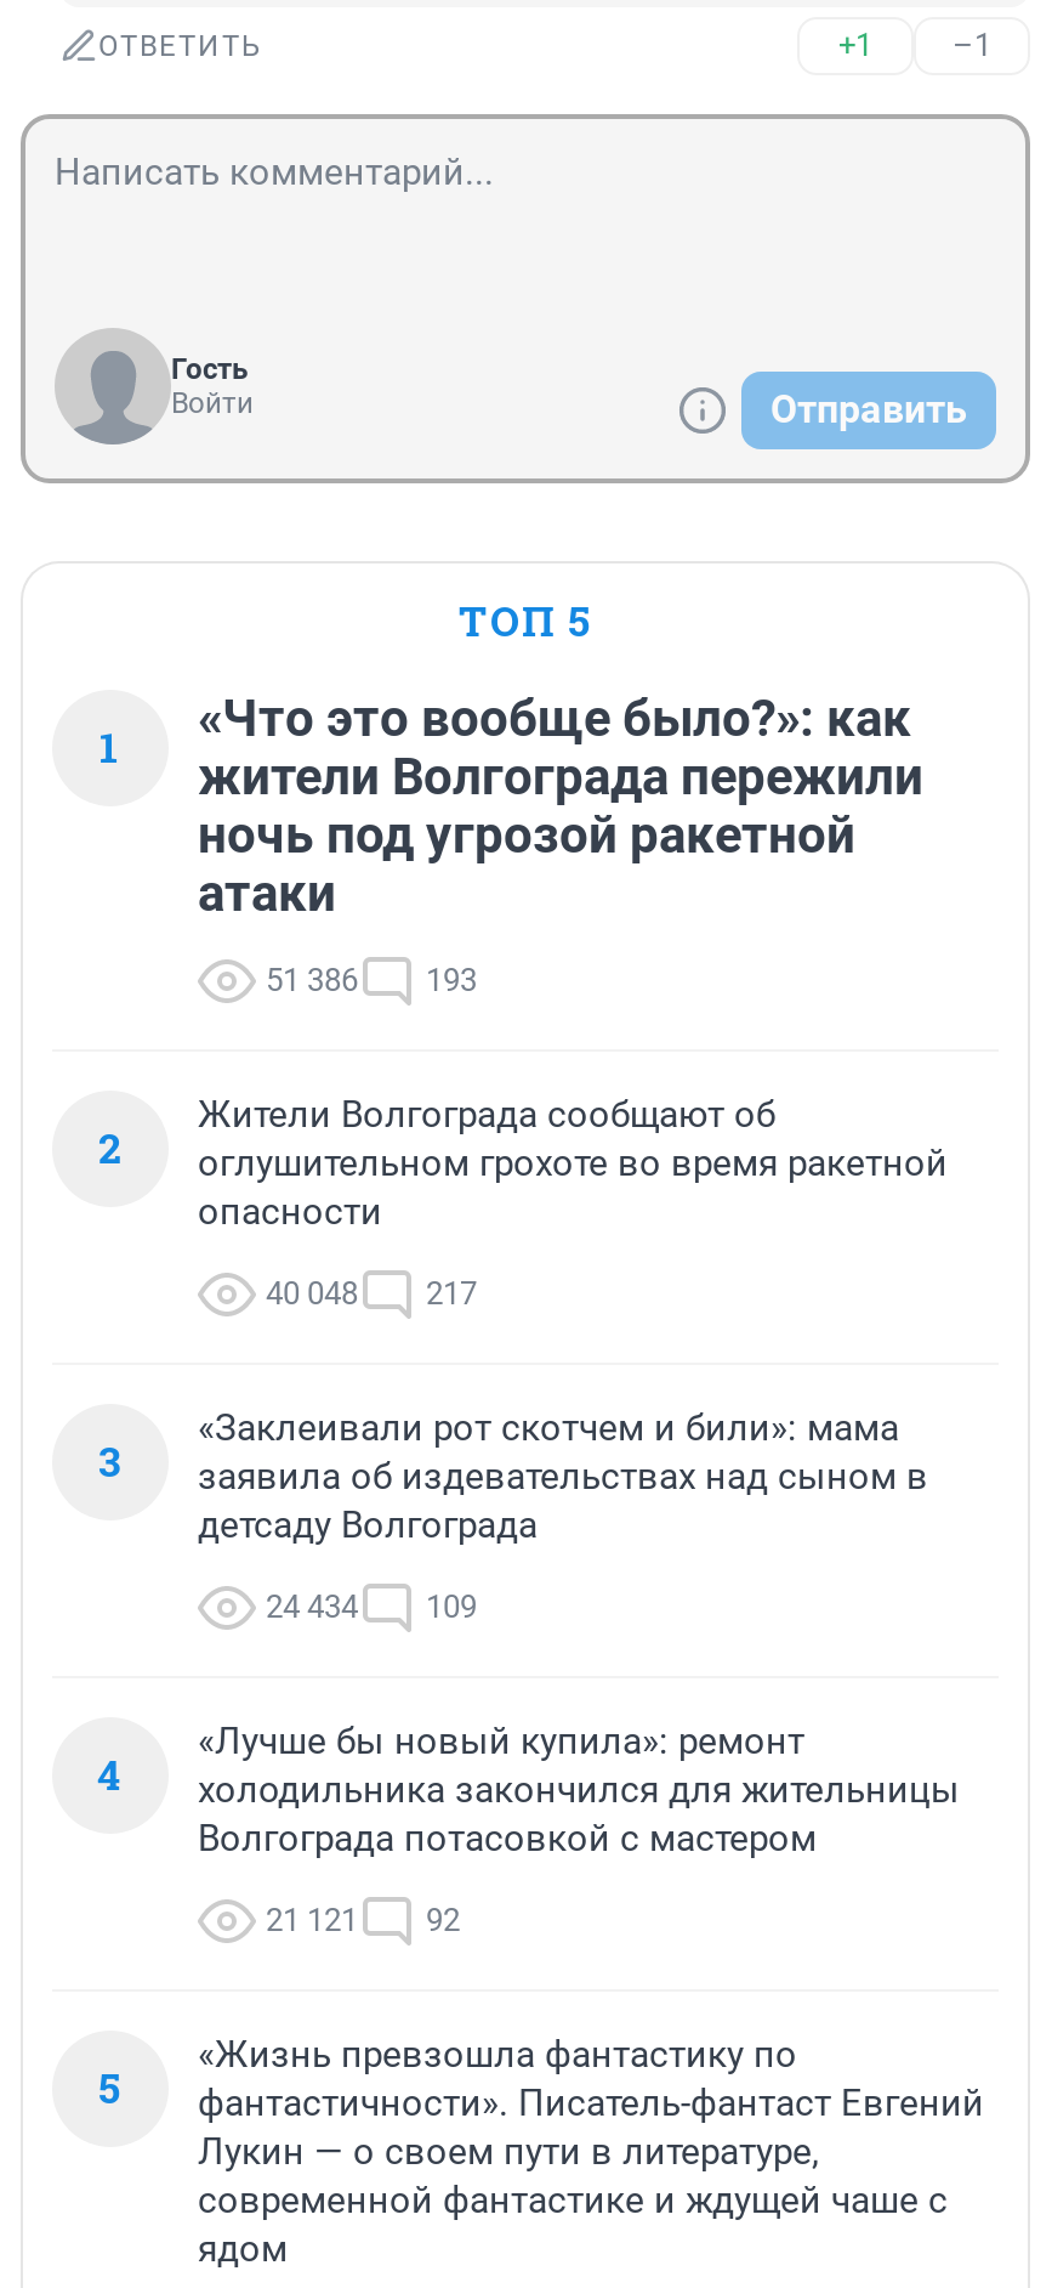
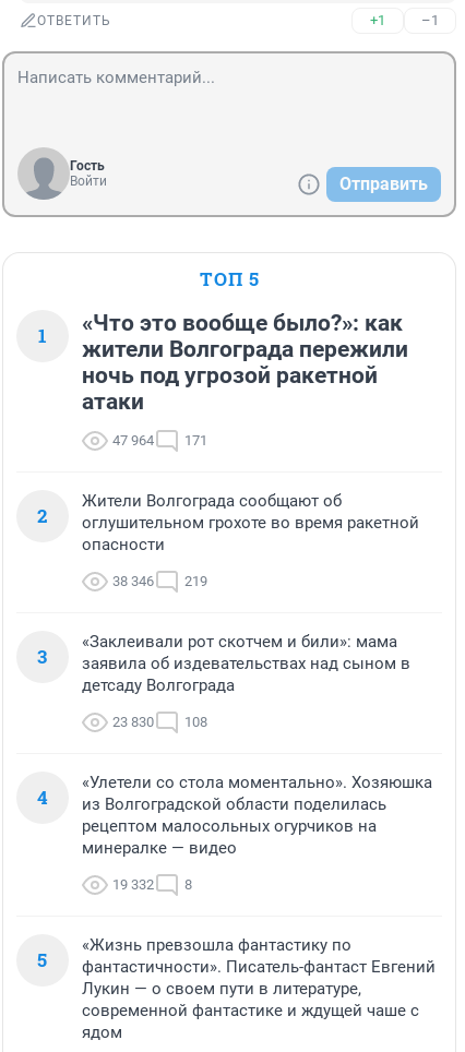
[266,962,358,999] 51 386 -> [112,432,154,449] 47 964
[426,962,477,999] 193 -> [184,432,207,449] 171
[266,1275,358,1312] 40 048 -> [112,573,154,589] 38 346
[426,1275,477,1312] 217 -> [184,573,207,589] 219
[266,1589,358,1625] 24 434 -> [112,714,154,730] 23 830
[426,1589,477,1625] 109 -> [184,714,207,730] 108
[198,1720,960,1861] «Лучше бы новый купила»: ремонт | холодильника закончился для жительницы | Волгограда потасовкой с мастером -> [82,773,432,858] «Улетели со стола моментально». Хозяюшка | из Волгоградской области поделилась | рецептом малосольных огурчиков на | минералке — видео
[266,1902,460,1938] 21 121 | 92 -> [112,876,192,893] 19 332 | 8

